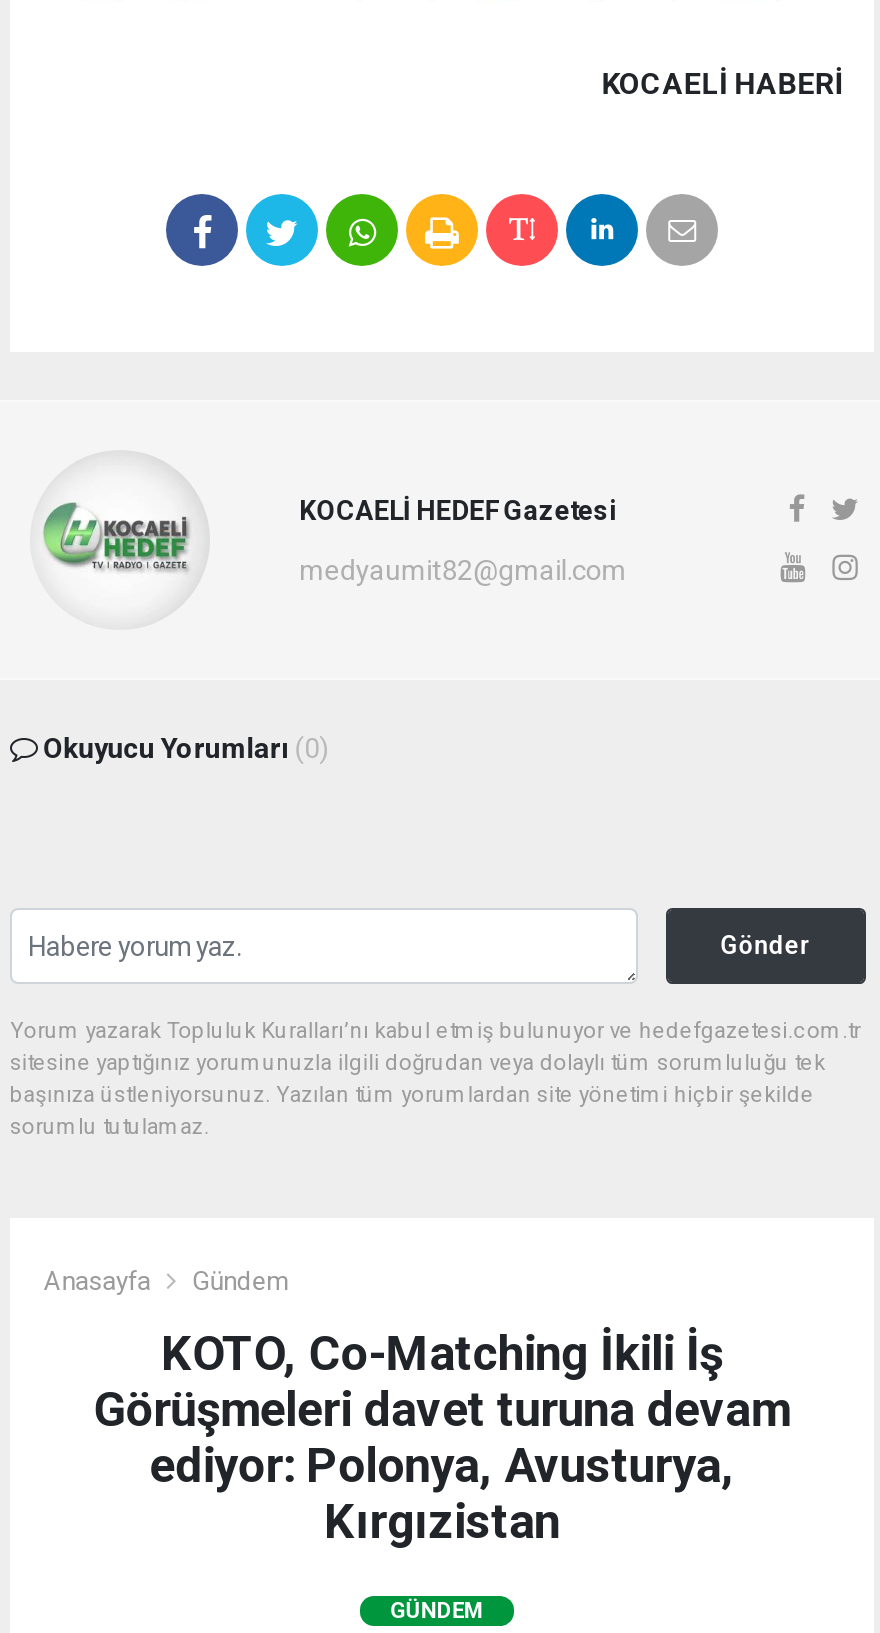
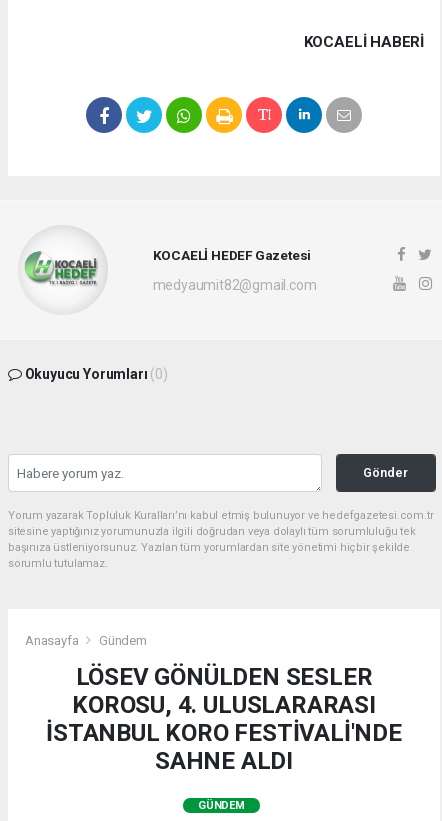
[94,1326,790,1550] KOTO, Co-Matching İkili İş | Görüşmeleri davet turuna devam | ediyor: Polonya, Avusturya, | Kırgızistan -> [46,663,402,775] LÖSEV GÖNÜLDEN SESLER | KOROSU, 4. ULUSLARARASI | İSTANBUL KORO FESTİVALİ'NDE | SAHNE ALDI

